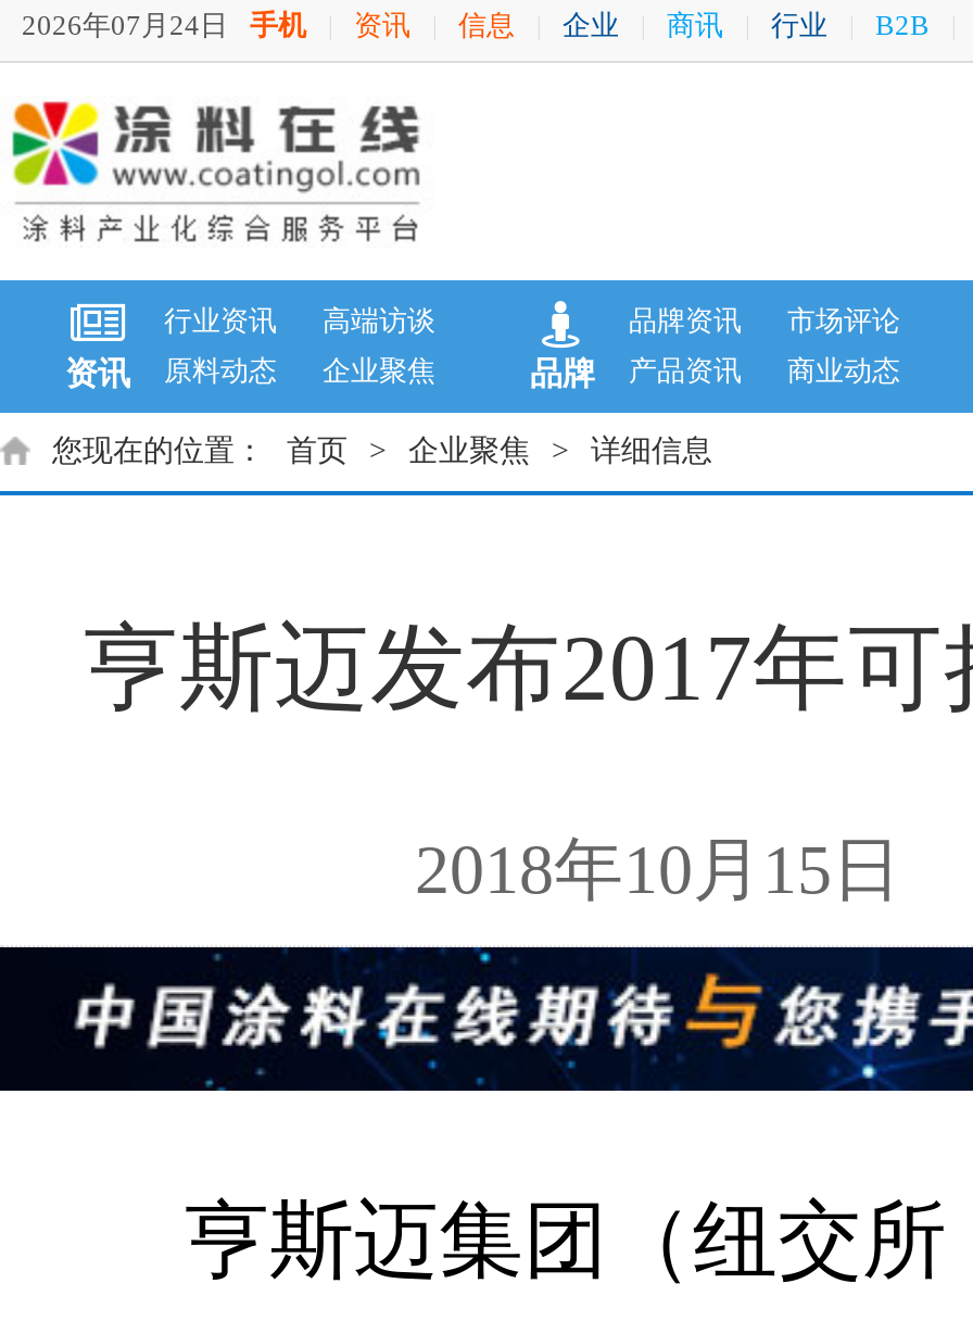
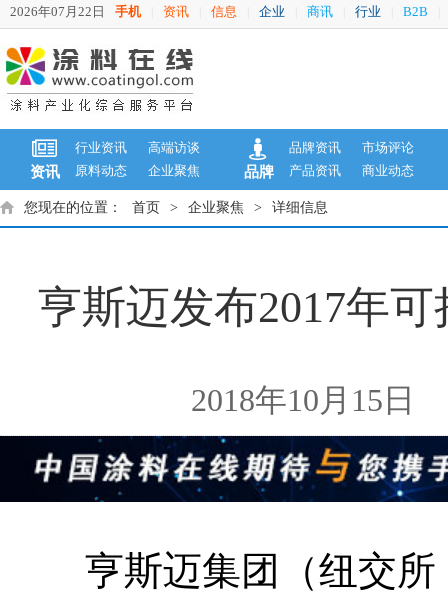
[22,9,930,41] 2026年07月24日 手机 资讯 信息 企业 商讯 行业 B2B -> [10,4,428,19] 2026年07月22日 手机 资讯 信息 企业 商讯 行业 B2B

